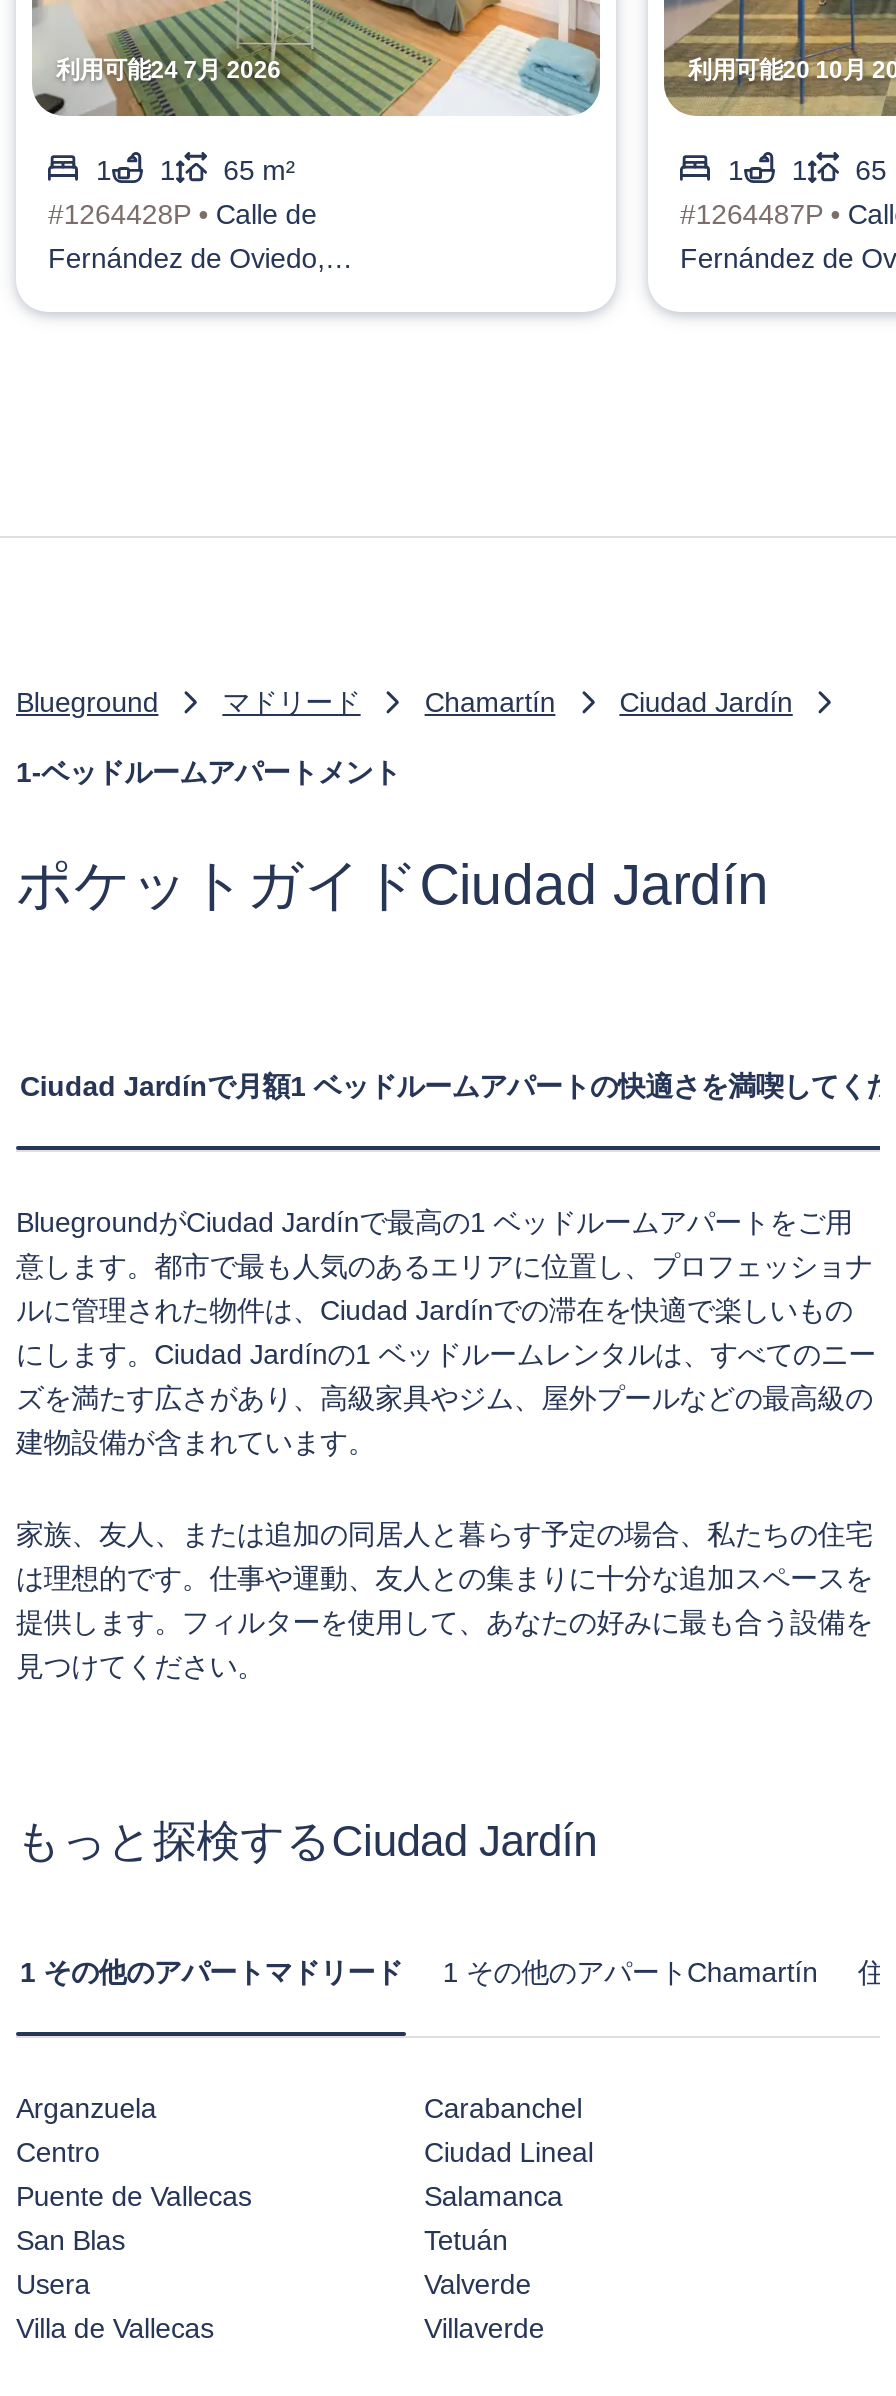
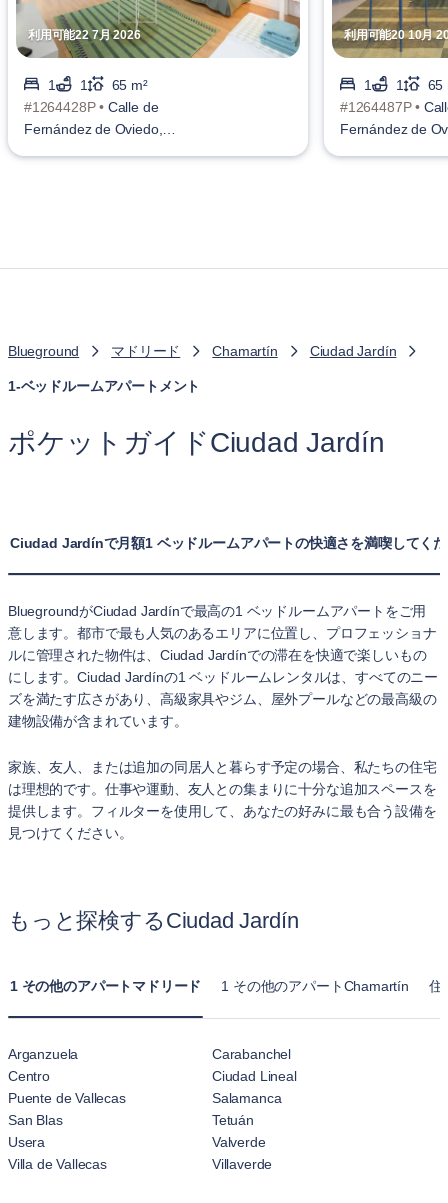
[56,56,281,84] 利用可能24 7月 2026 -> [28,28,140,42] 利用可能22 7月 2026

